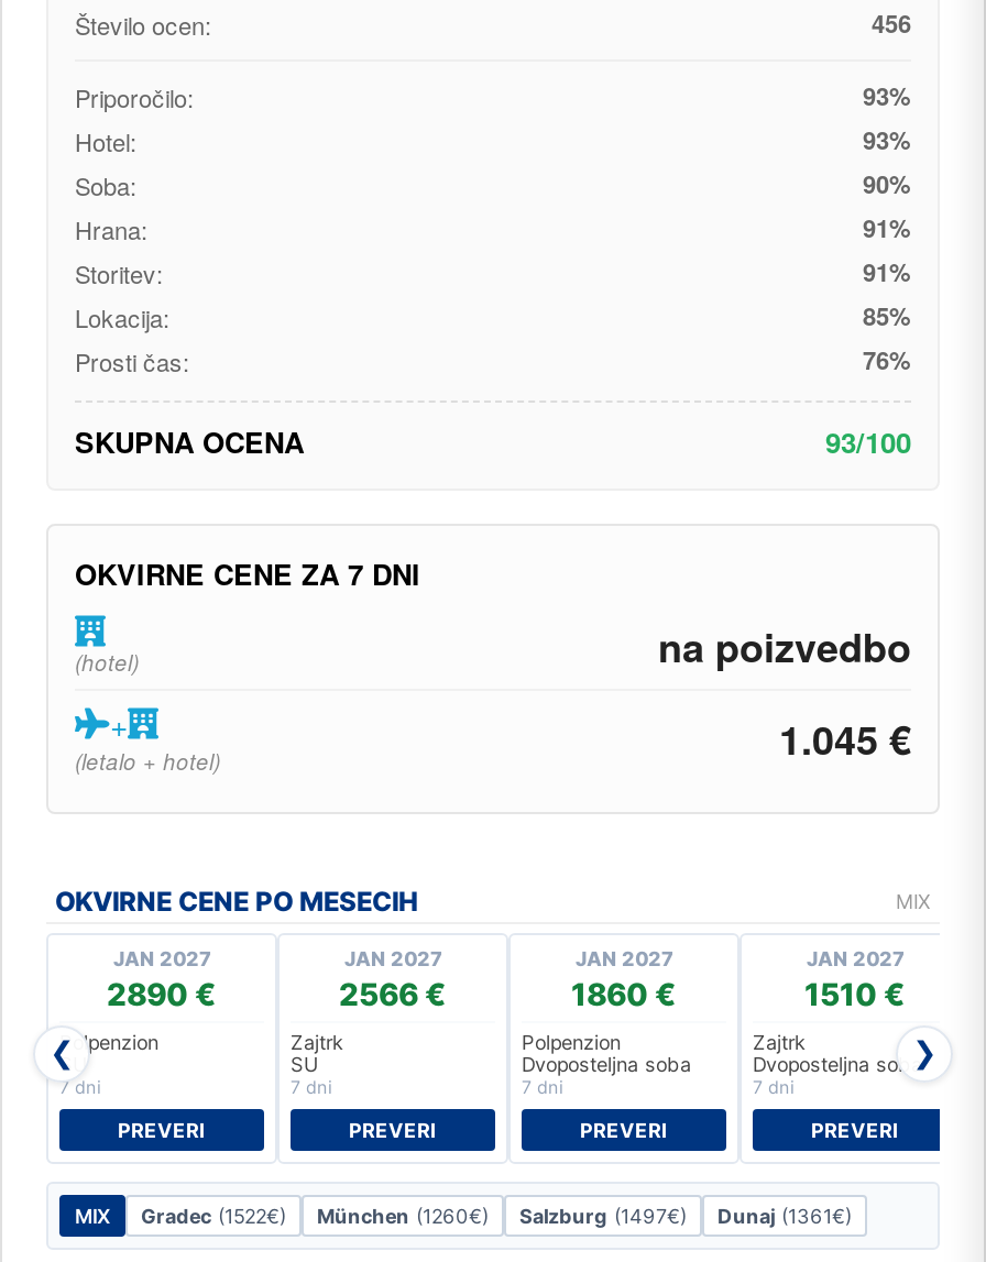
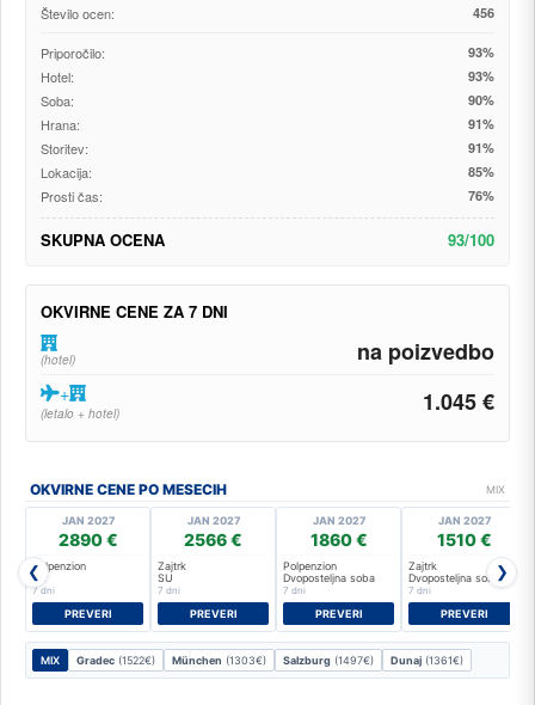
[75,1204,852,1228] MIX Gradec (1522€) München (1260€) Salzburg (1497€) Dunaj (1361€) -> [41,654,463,667] MIX Gradec (1522€) München (1303€) Salzburg (1497€) Dunaj (1361€)

